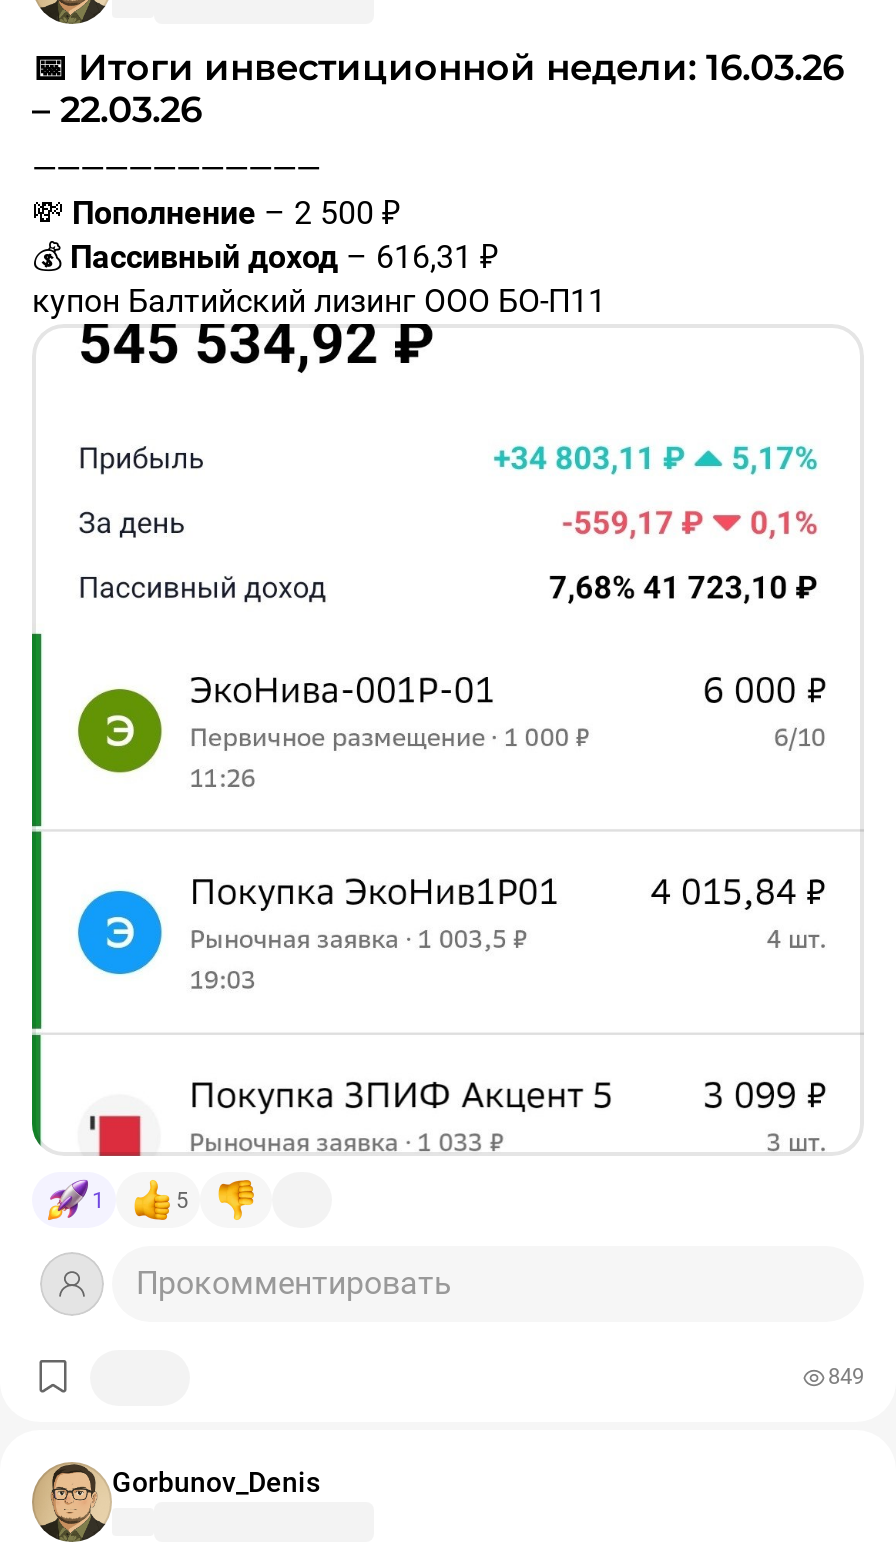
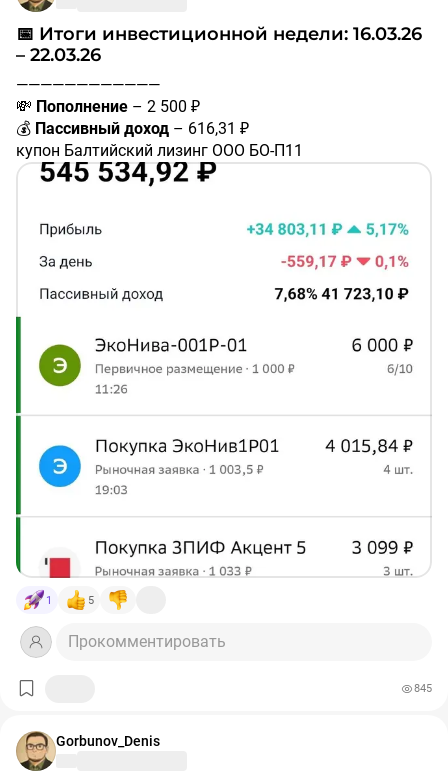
[828,1364,864,1390] 849 -> [414,682,432,695] 845

